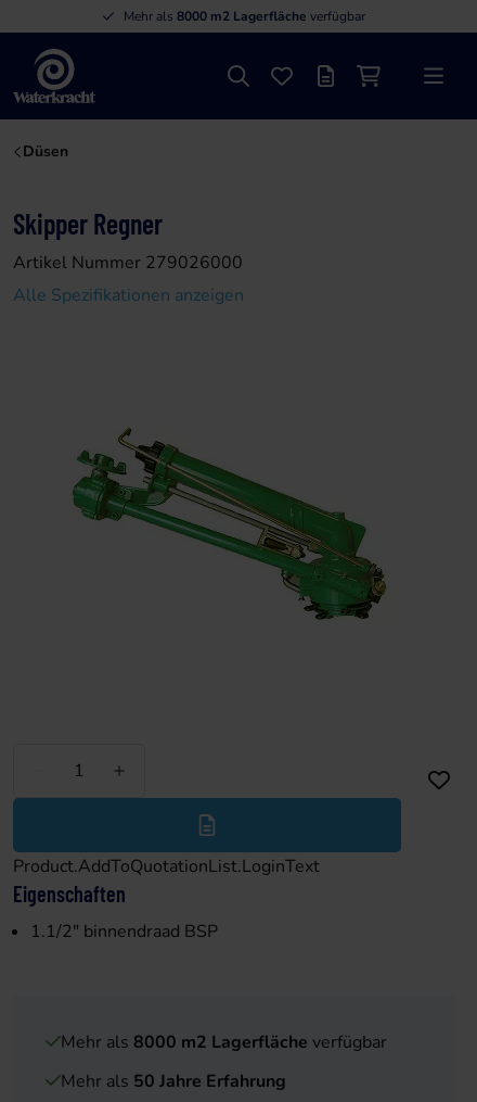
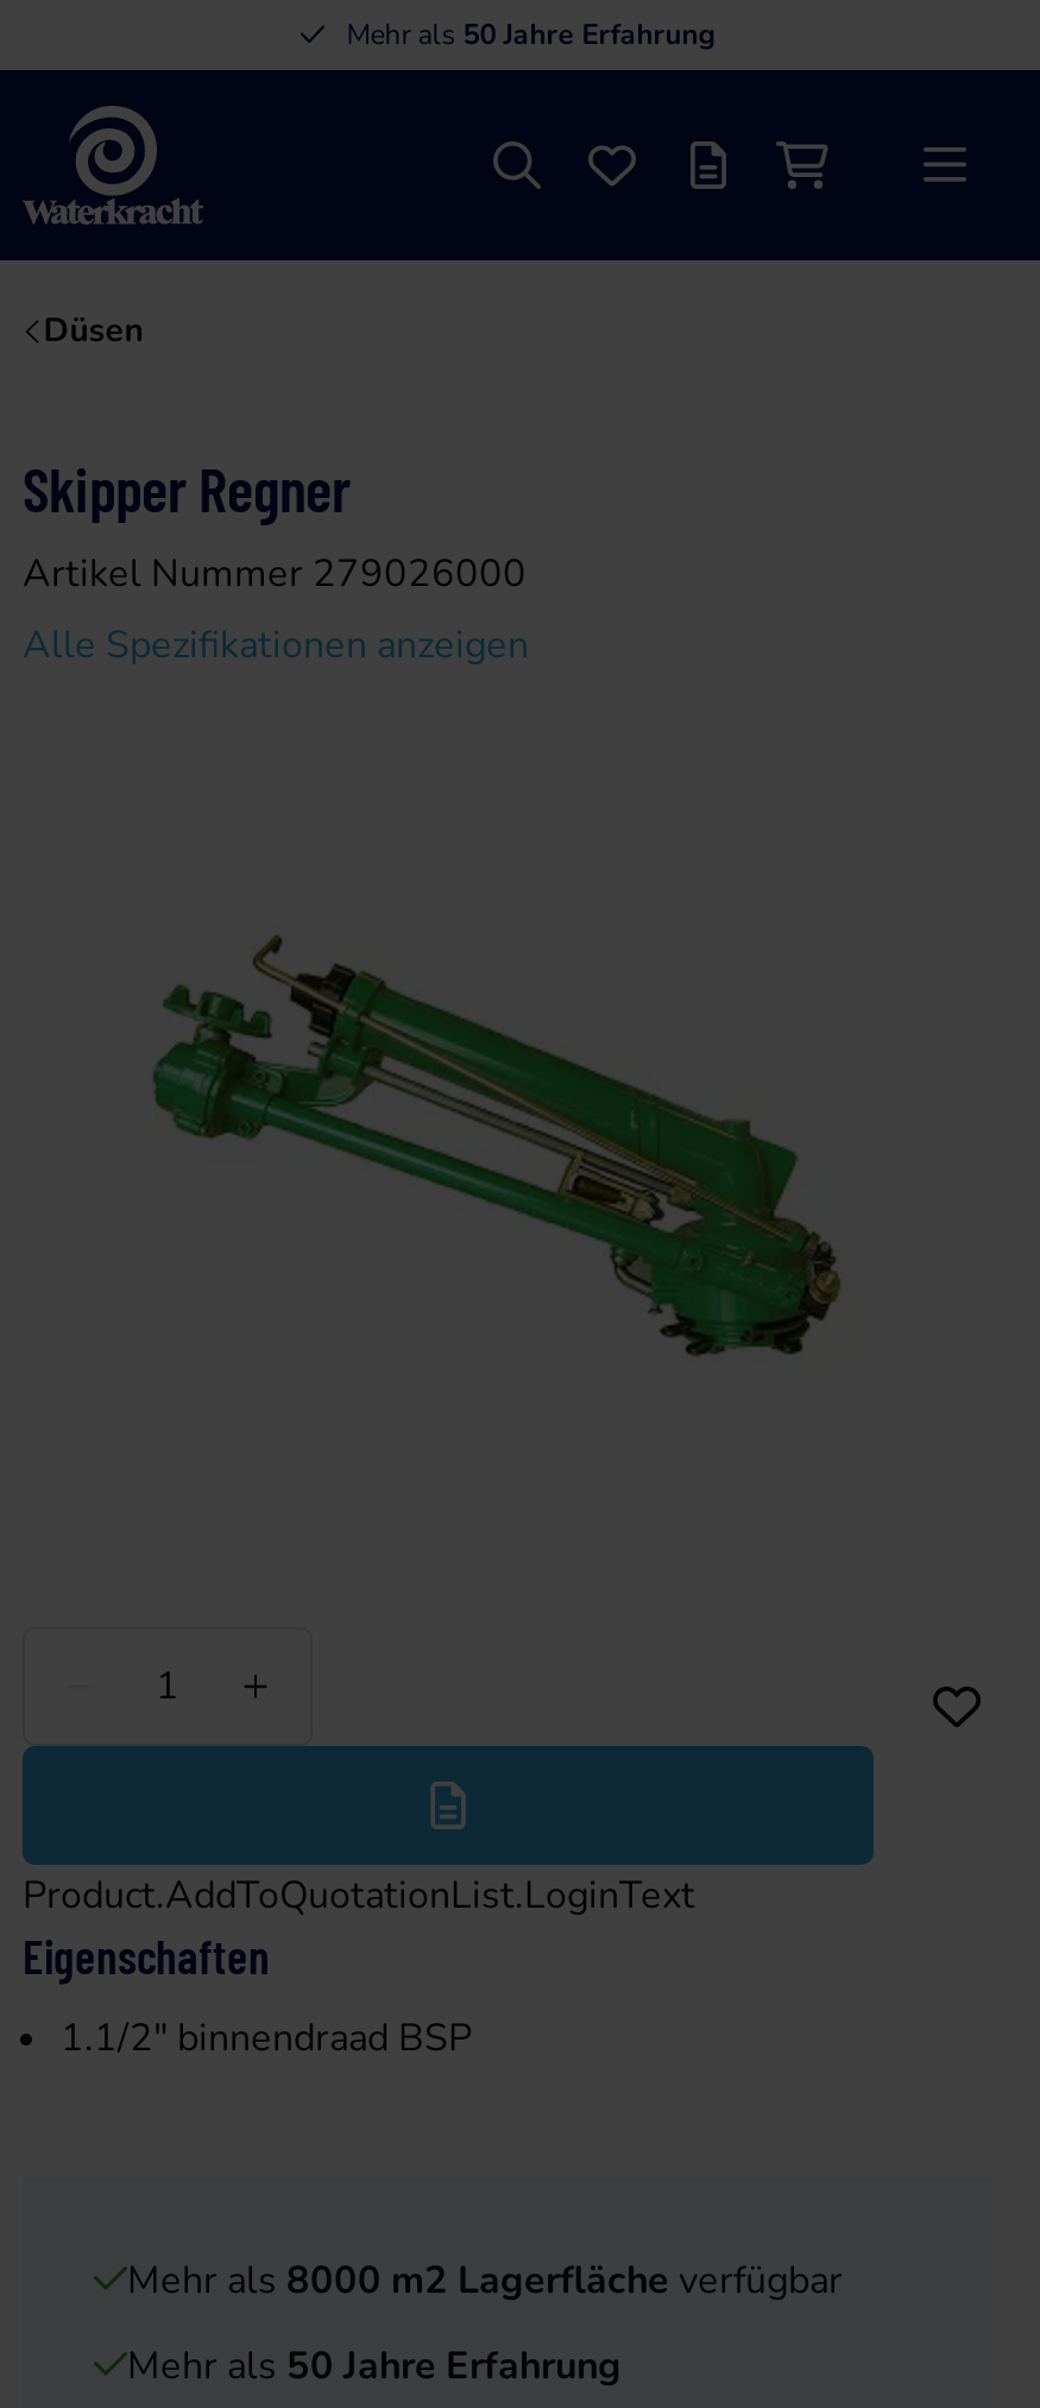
[124,8,366,25] Mehr als 8000 m2 Lagerfläche verfügbar -> [346,15,715,53] Mehr als 50 Jahre Erfahrung

